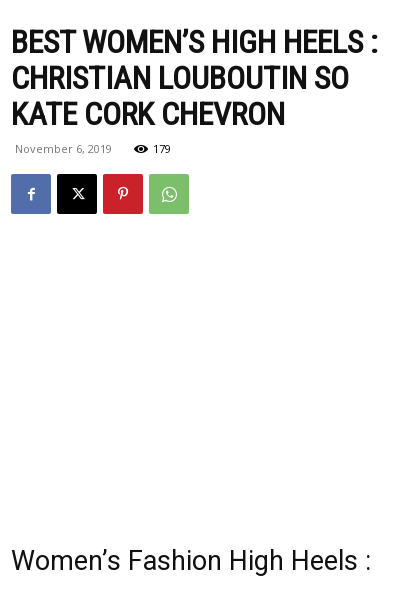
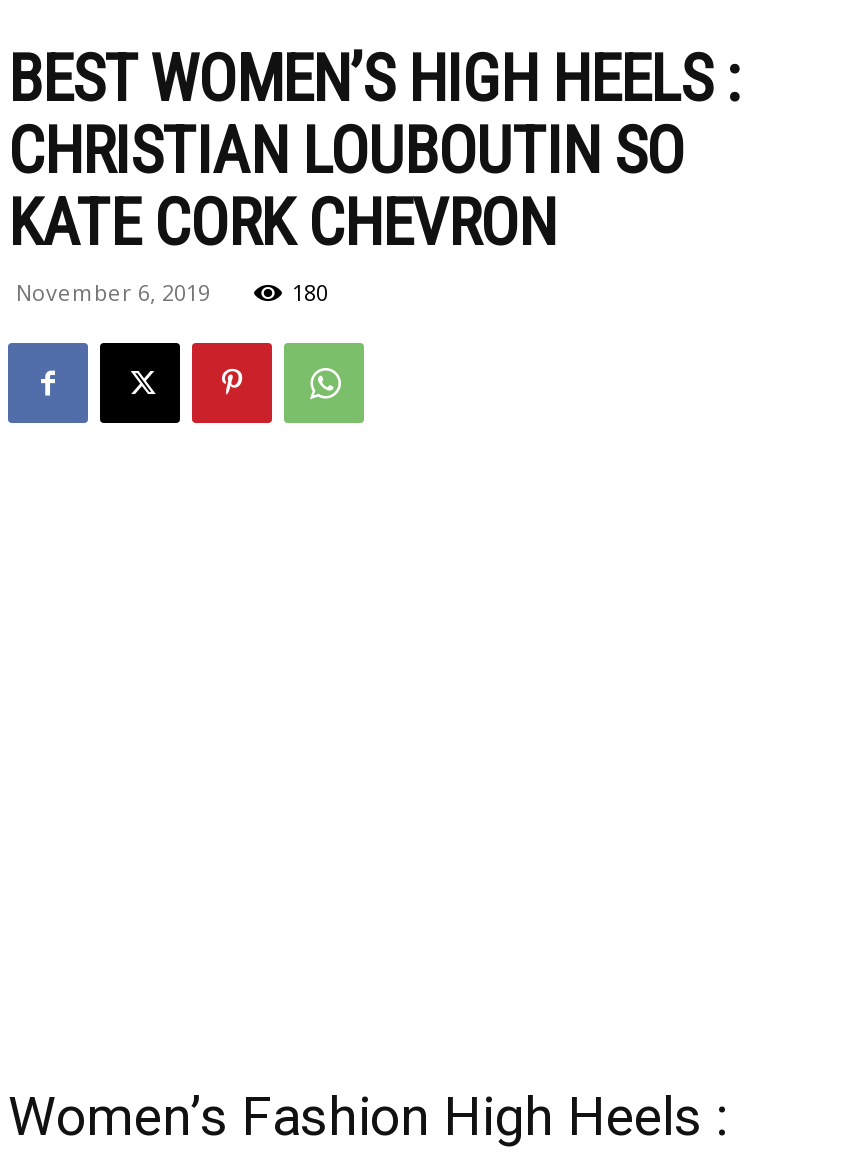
[153,141,171,156] 179 -> [292,277,328,307] 180

